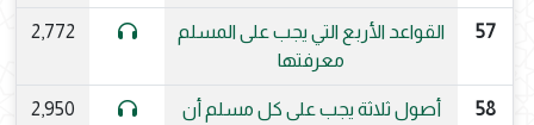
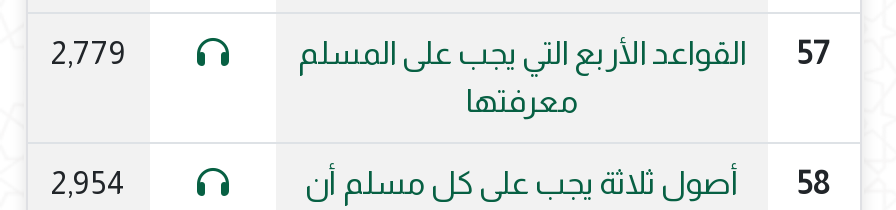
[31,21,75,42] 2,772 -> [51,36,127,70] 2,779
[31,99,75,119] 2,950 -> [51,166,127,200] 2,954

